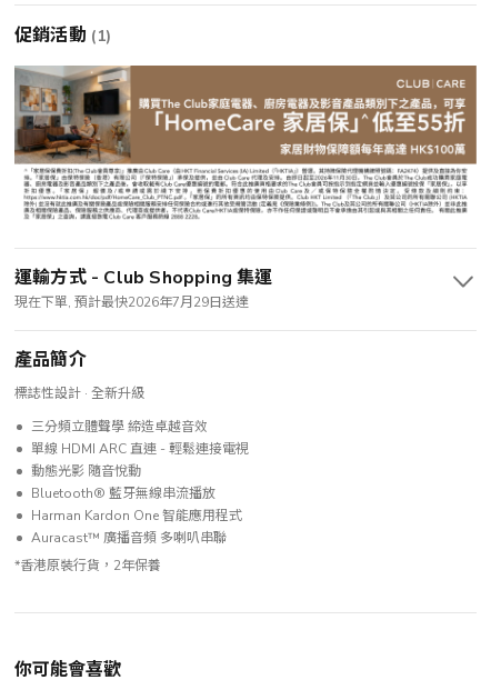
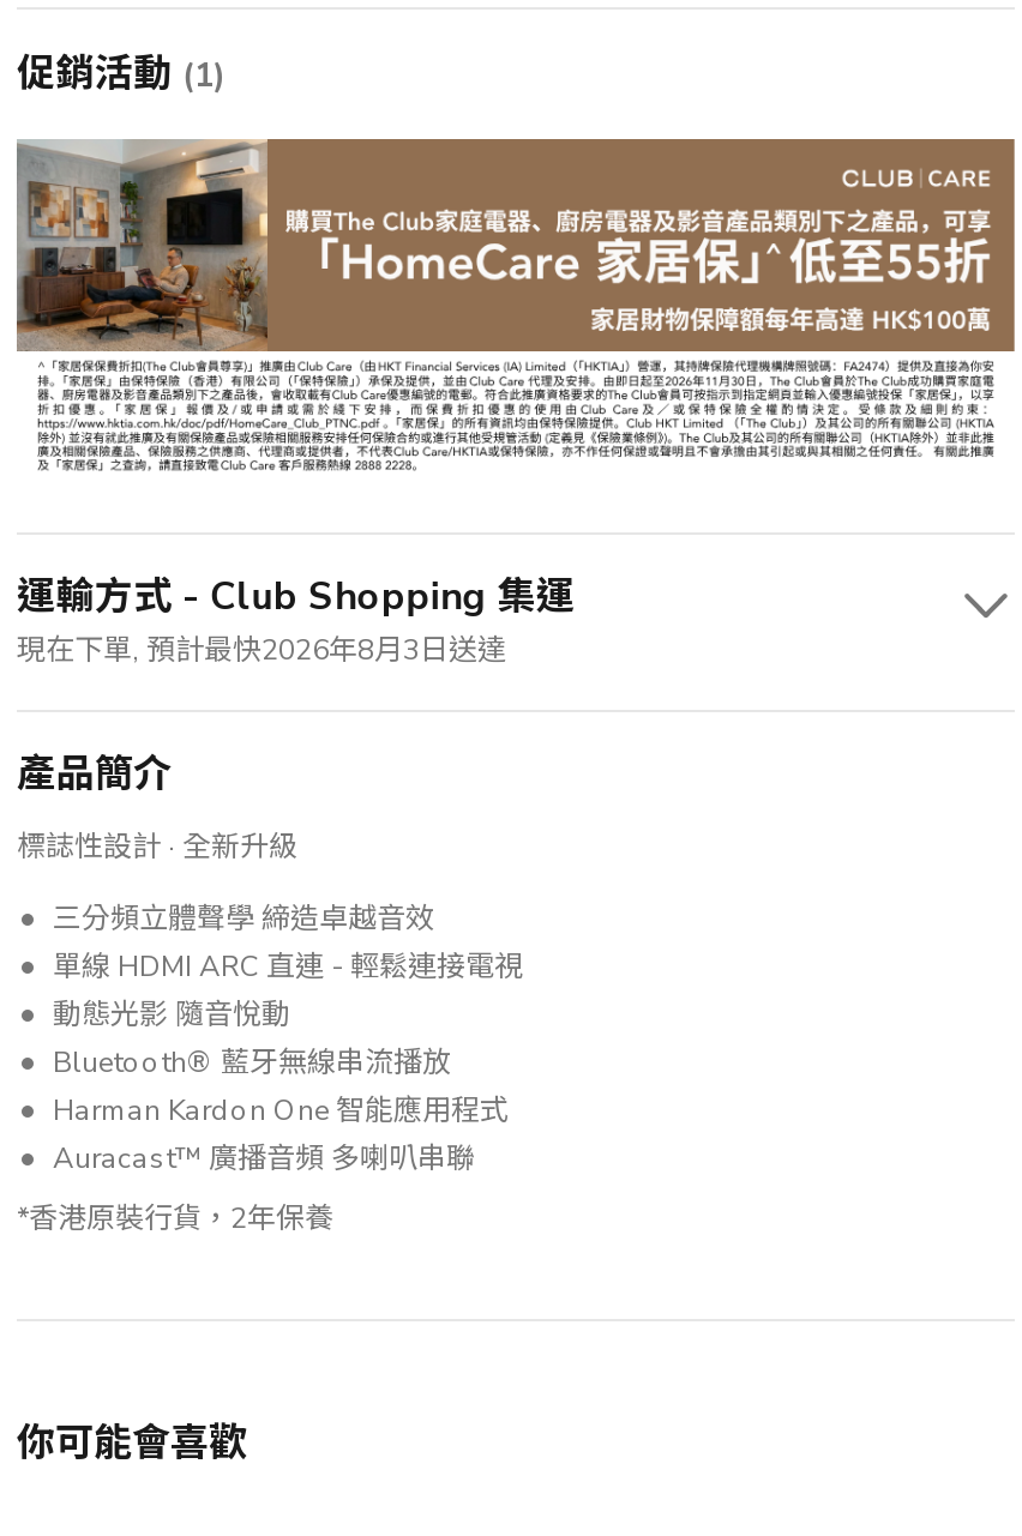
[14,293,249,311] 現在下單, 預計最快2026年7月29日送達 -> [17,630,506,669] 現在下單, 預計最快2026年8月3日送達

